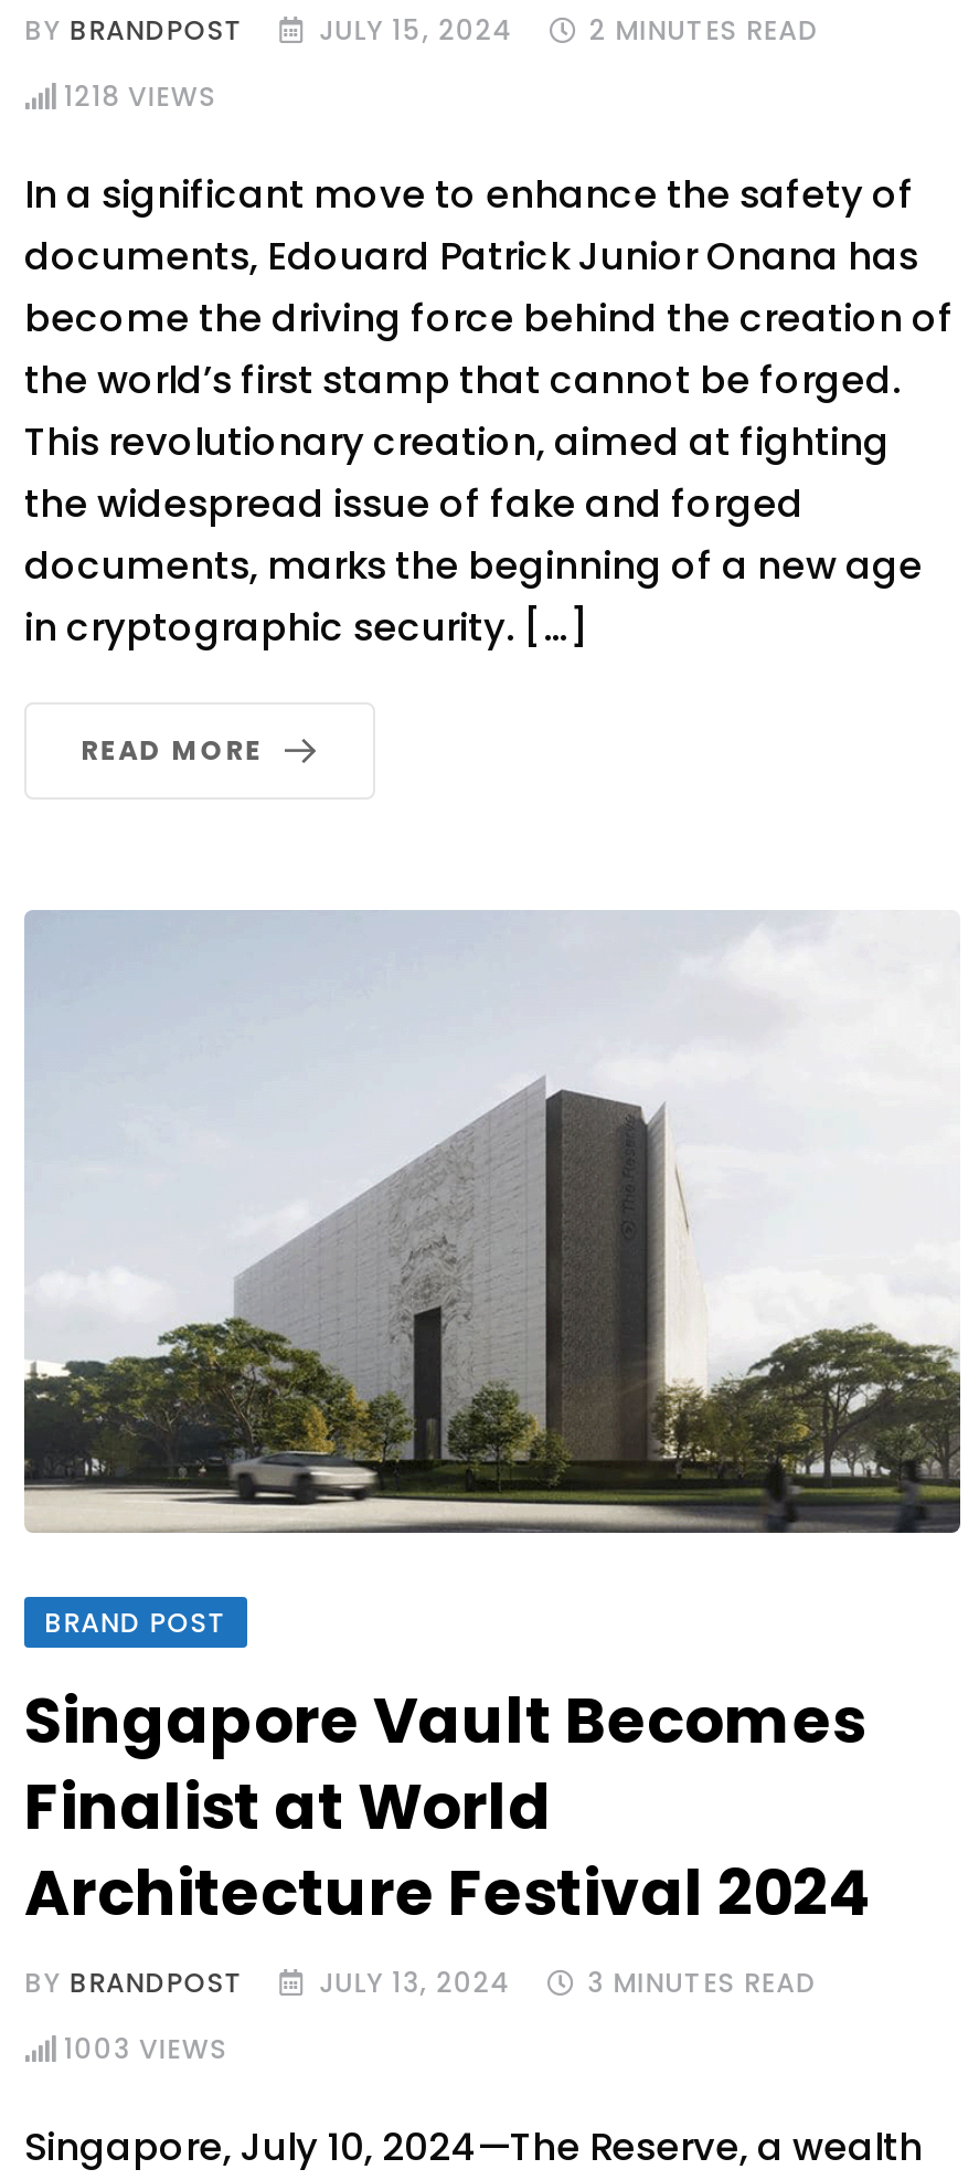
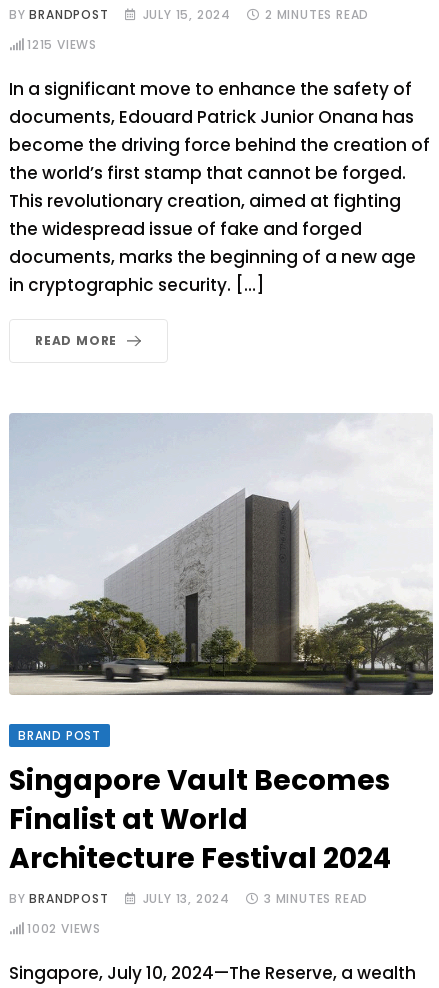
[64,77,216,114] 1218 VIEWS -> [27,36,97,53] 1215 VIEWS
[64,2030,227,2068] 1003 VIEWS -> [27,920,101,937] 1002 VIEWS

